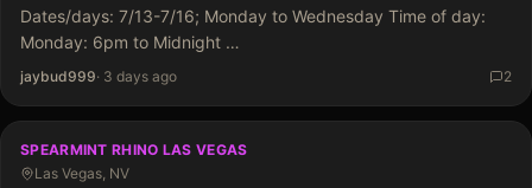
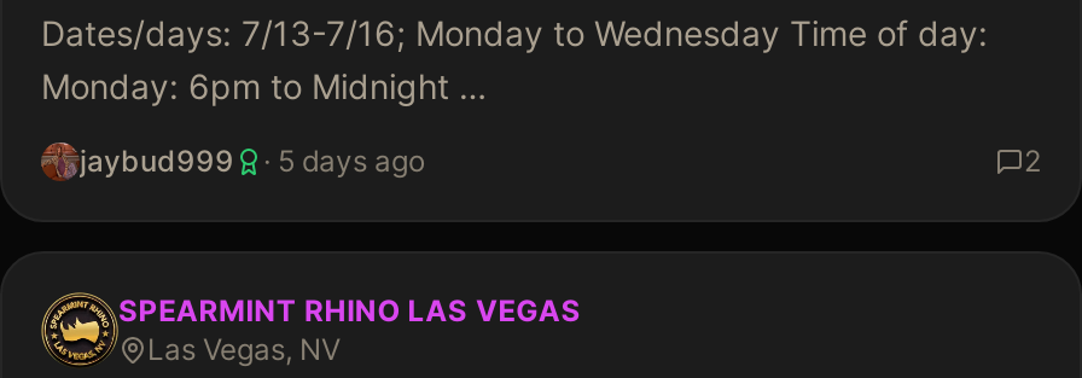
[20,67,177,85] jaybud999 · 3 days ago -> [80,142,425,178] jaybud999 | · 5 days ago

